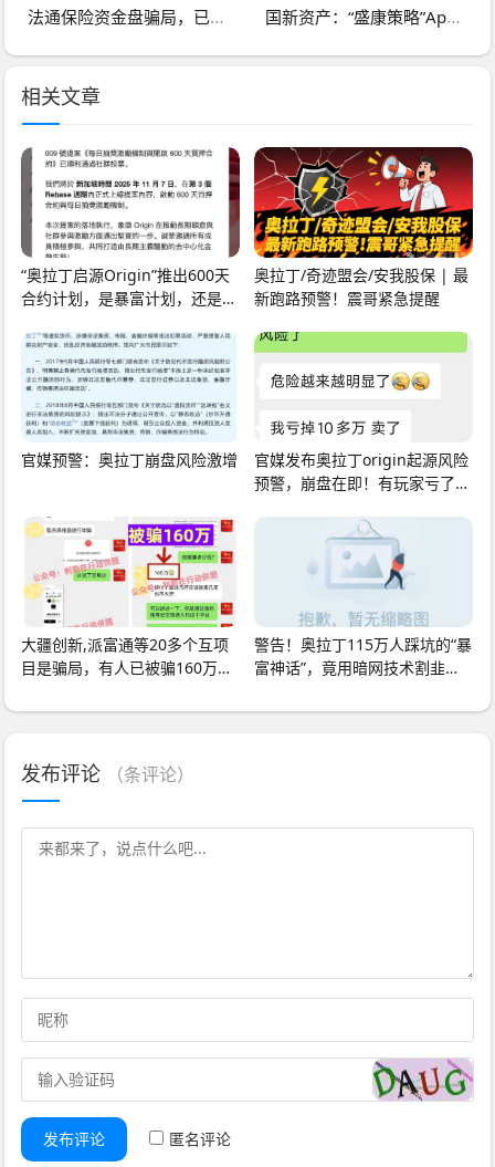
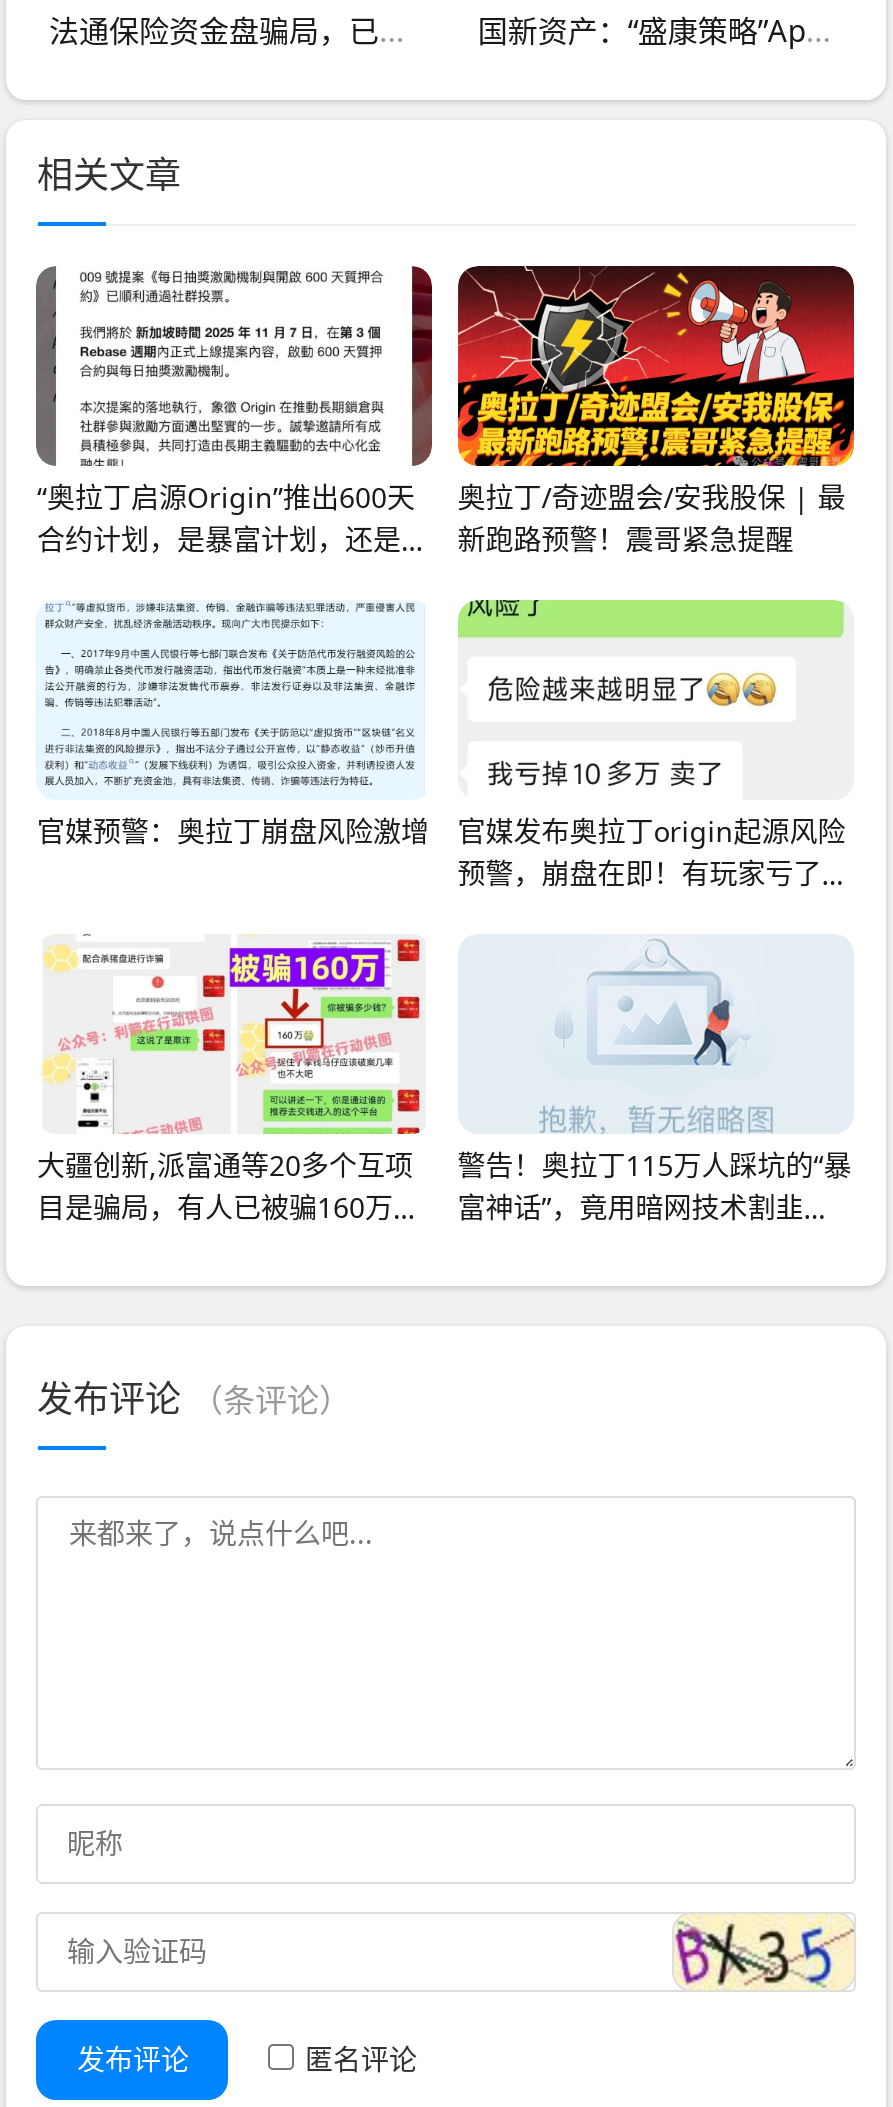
[372,1059,474,1101] [image] -> [674,1914,854,1990] [image]

